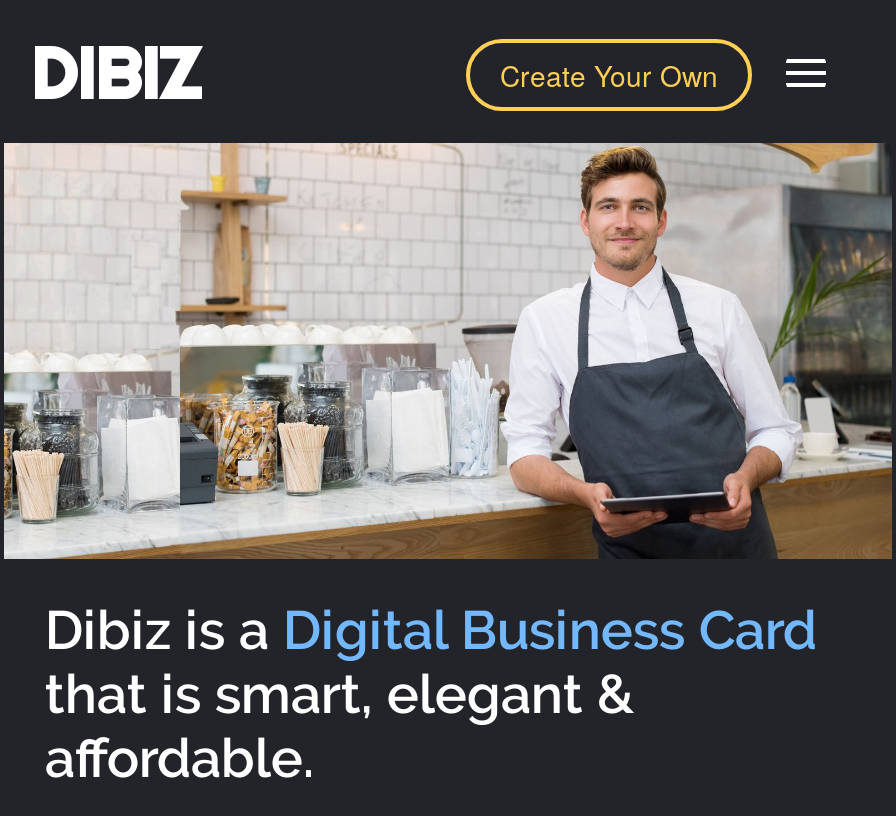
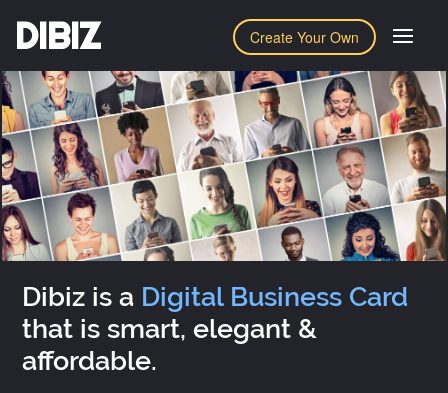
[6,141,890,561] [image] -> [3,70,445,262] [image]

